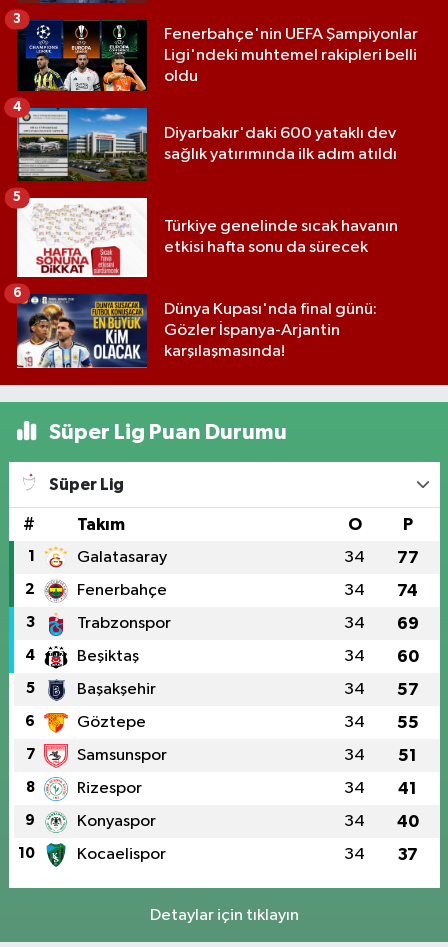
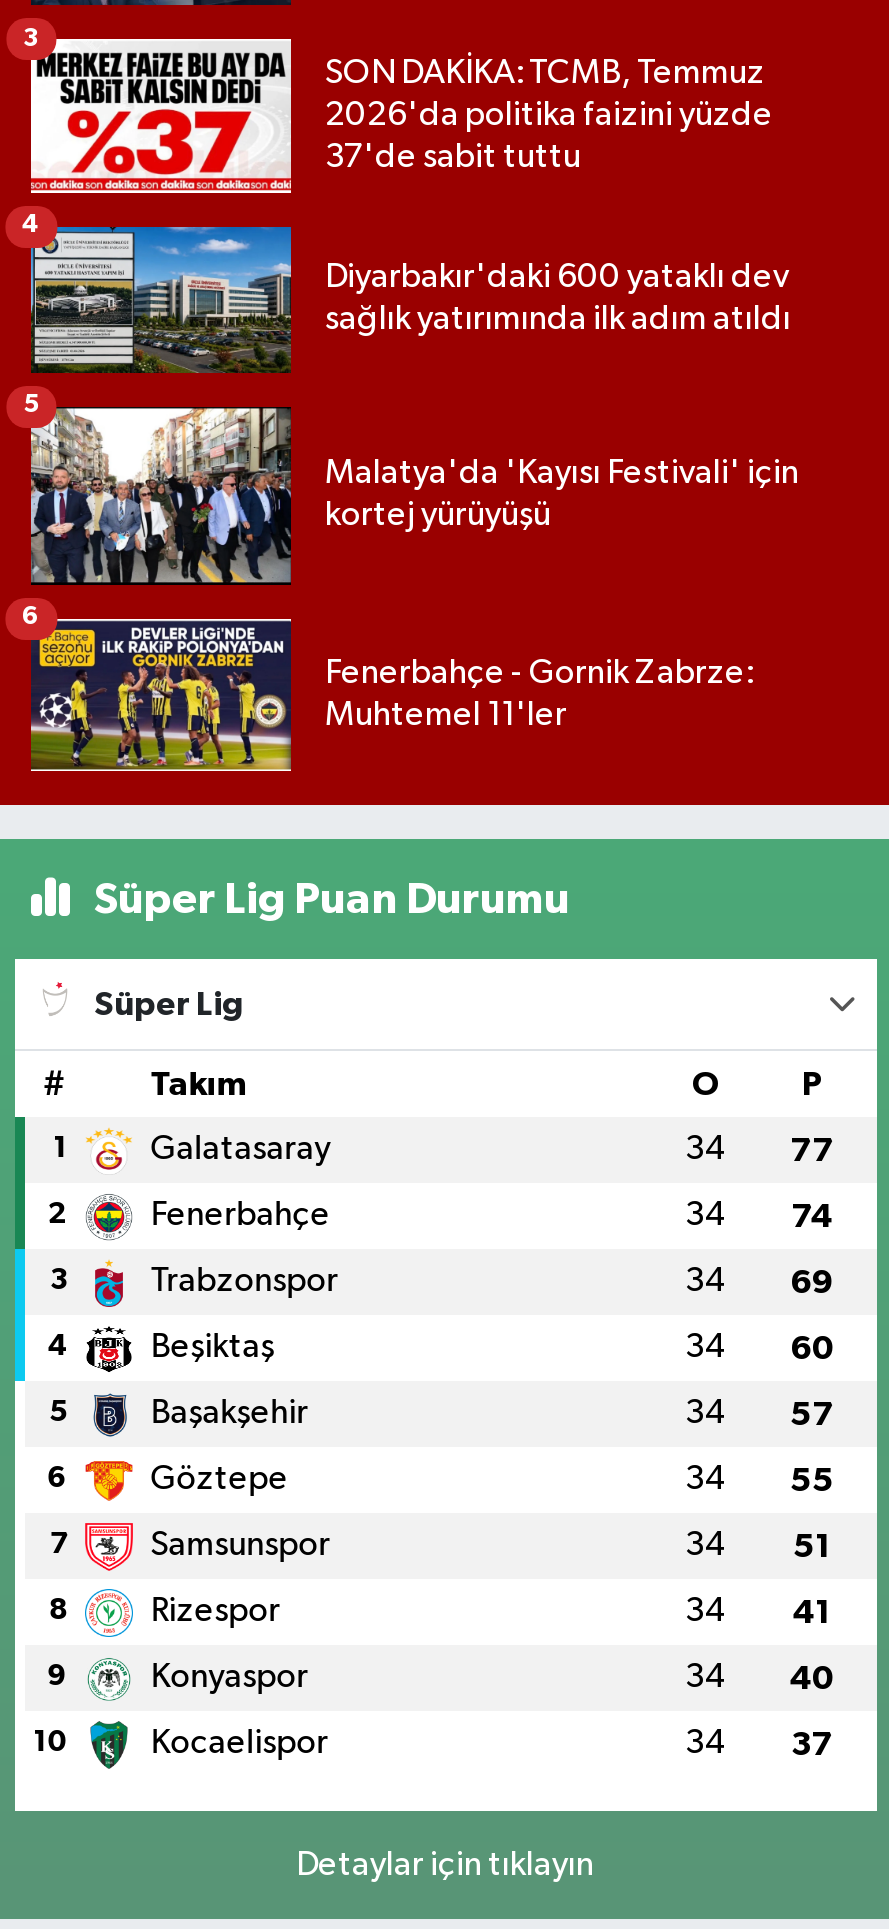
[16,19,418,92] [image] | Fenerbahçe'nin UEFA Şampiyonlar | Ligi'ndeki muhtemel rakipleri belli | oldu -> [29,36,773,196] [image] | SON DAKİKA: TCMB, Temmuz | 2026'da politika faizini yüzde | 37'de sabit tuttu
[16,197,398,278] [image] | Türkiye genelinde sıcak havanın | etkisi hafta sonu da sürecek -> [29,406,799,588] [image] | Malatya'da 'Kayısı Festivali' için | kortej yürüyüşü
[16,293,377,369] [image] | Dünya Kupası'nda final günü: | Gözler İspanya-Arjantin | karşılaşmasında! -> [31,618,753,774] [image] | Fenerbahçe - Gornik Zabrze: | Muhtemel 11'ler

